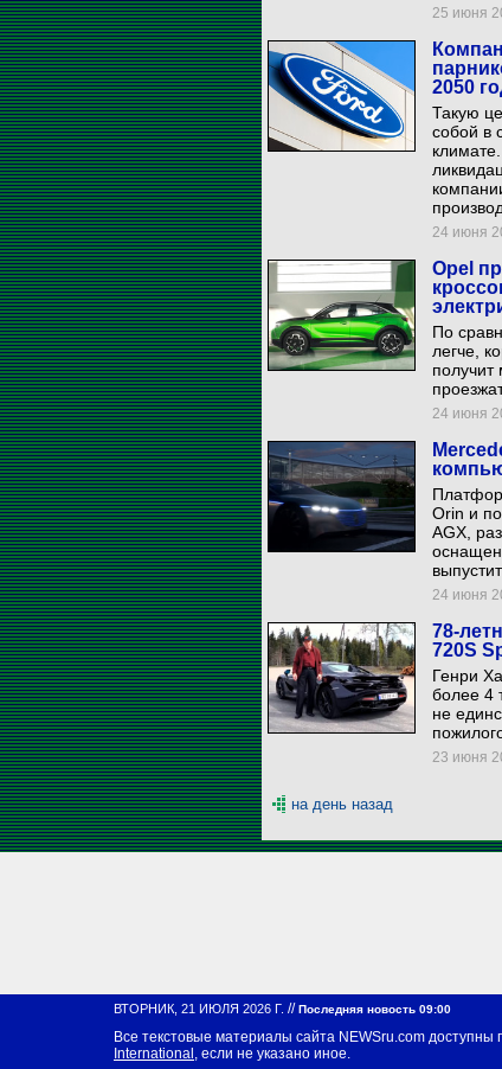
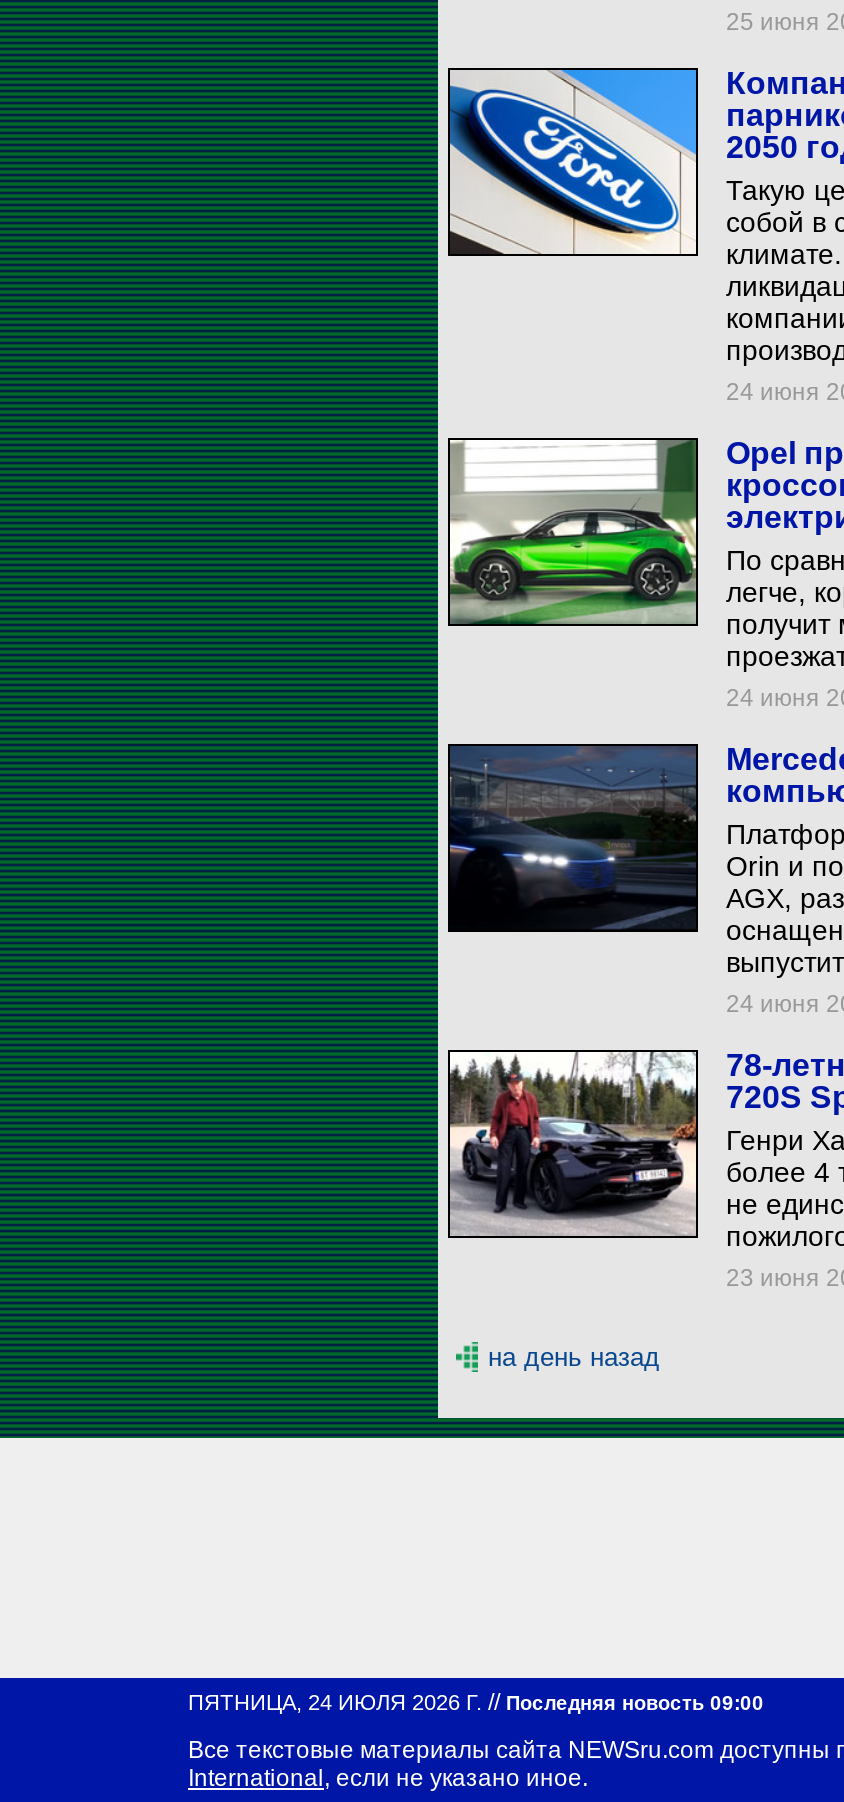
[114,1000,451,1017] ВТОРНИК, 21 ИЮЛЯ 2026 Г. // Последняя новость 09:00 -> [188,1688,764,1716] ПЯТНИЦА, 24 ИЮЛЯ 2026 Г. // Последняя новость 09:00

